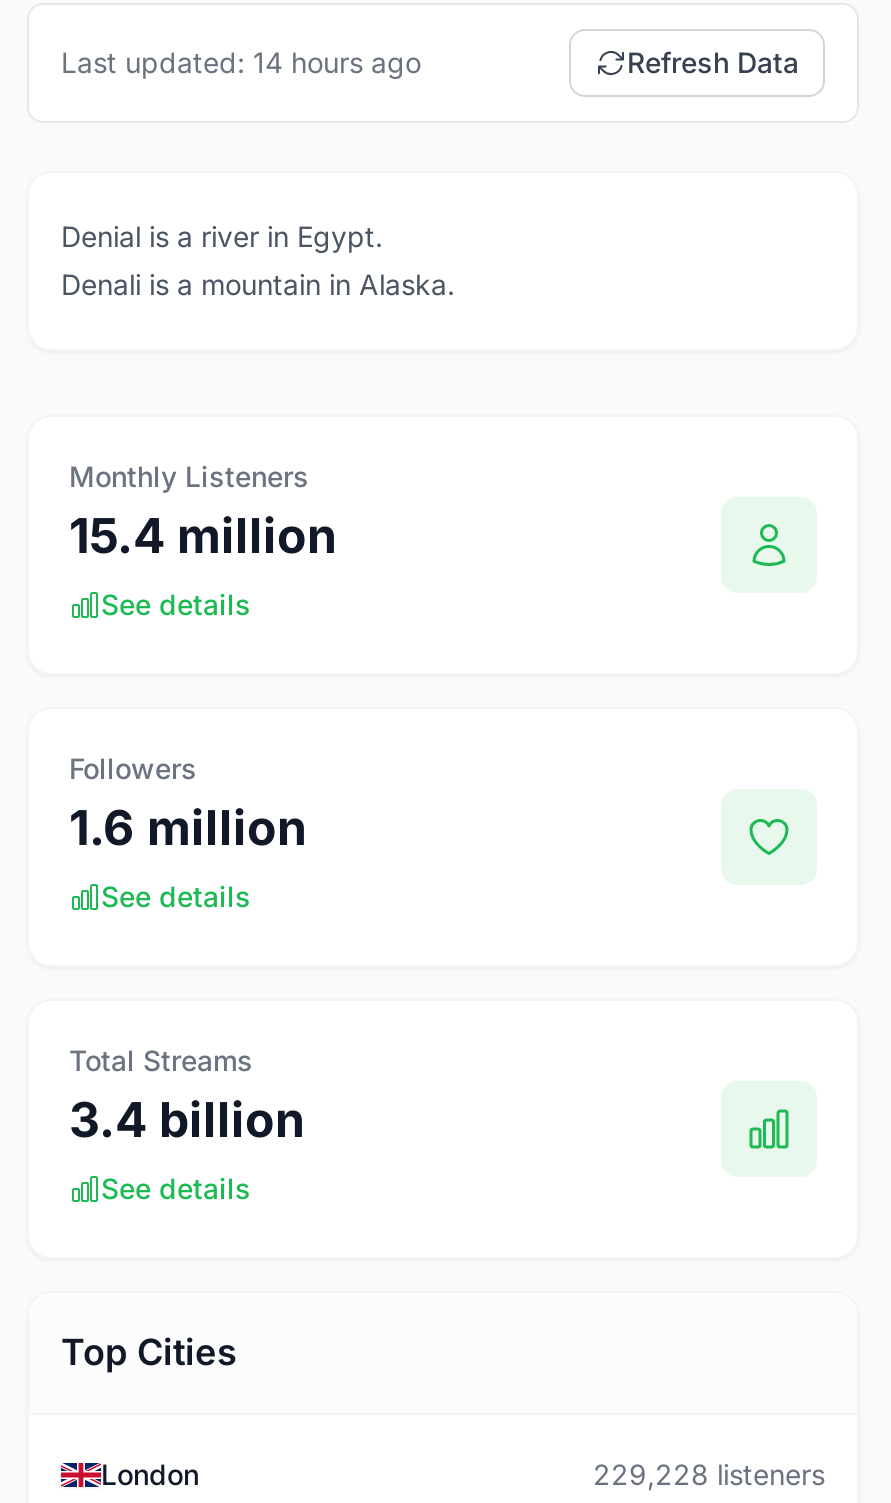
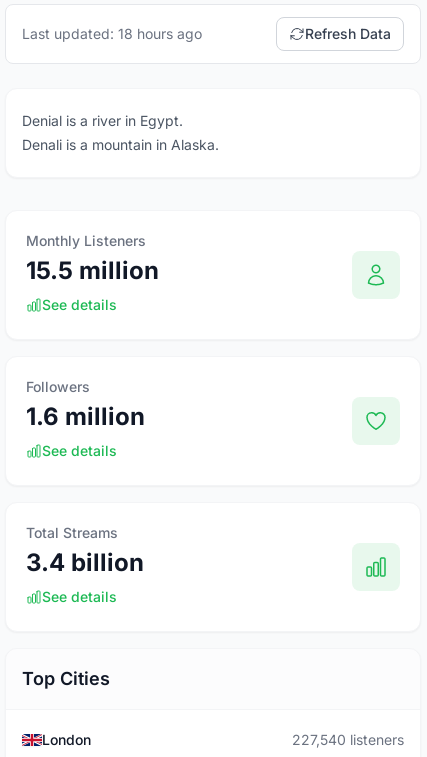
[61,45,421,79] Last updated: 14 hours ago -> [22,25,202,42] Last updated: 18 hours ago
[69,507,337,565] 15.4 million -> [26,256,159,285] 15.5 million
[593,1457,825,1491] 229,228 listeners -> [292,731,404,748] 227,540 listeners

